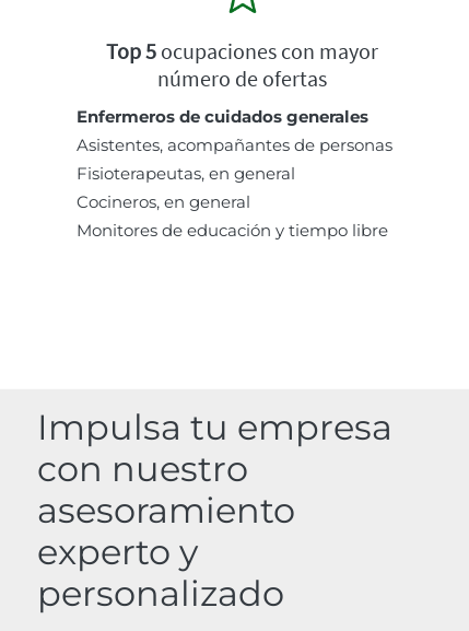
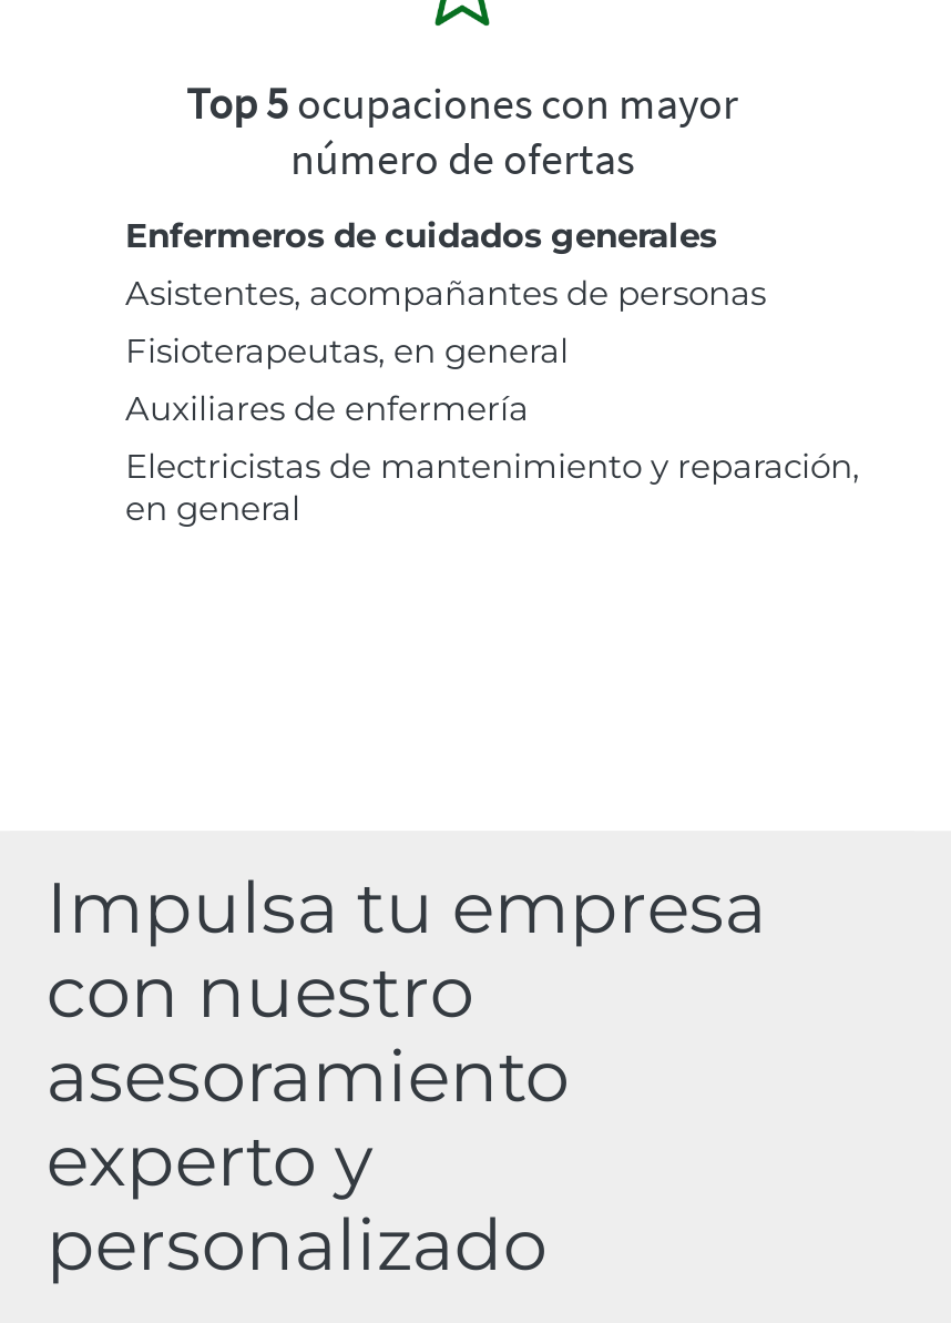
[77,191,388,240] Cocineros, en general | Monitores de educación y tiempo libre -> [125,388,859,530] Auxiliares de enfermería | Electricistas de mantenimiento y reparación, | en general

